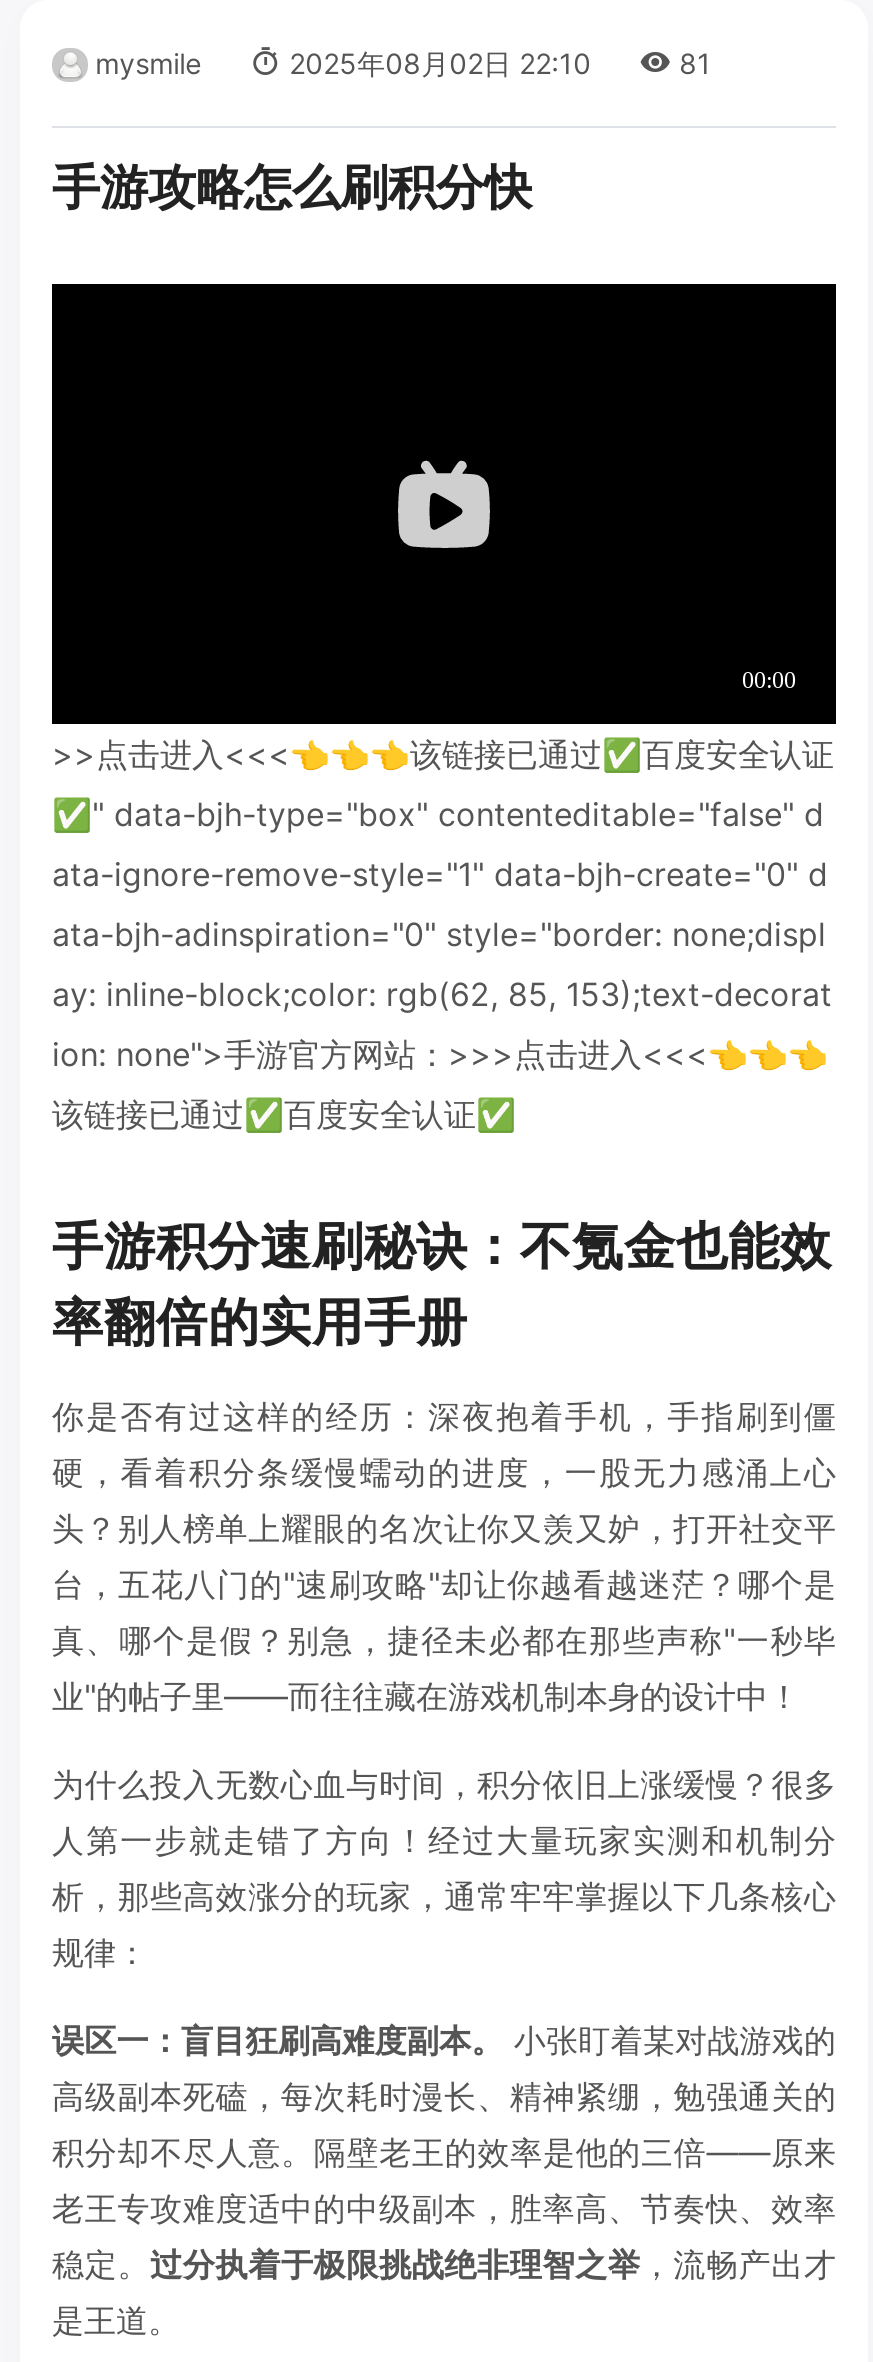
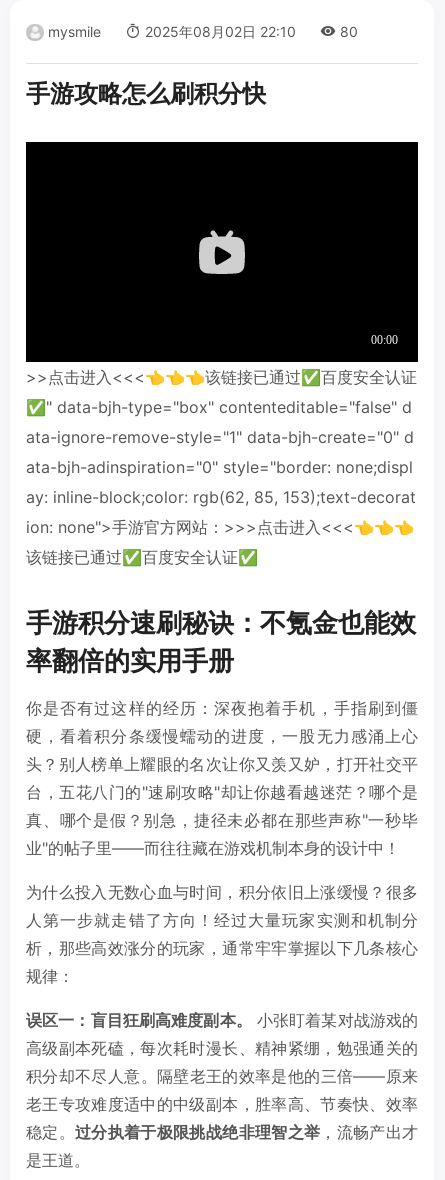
[679,46,711,80] 81 -> [340,23,358,40] 80

